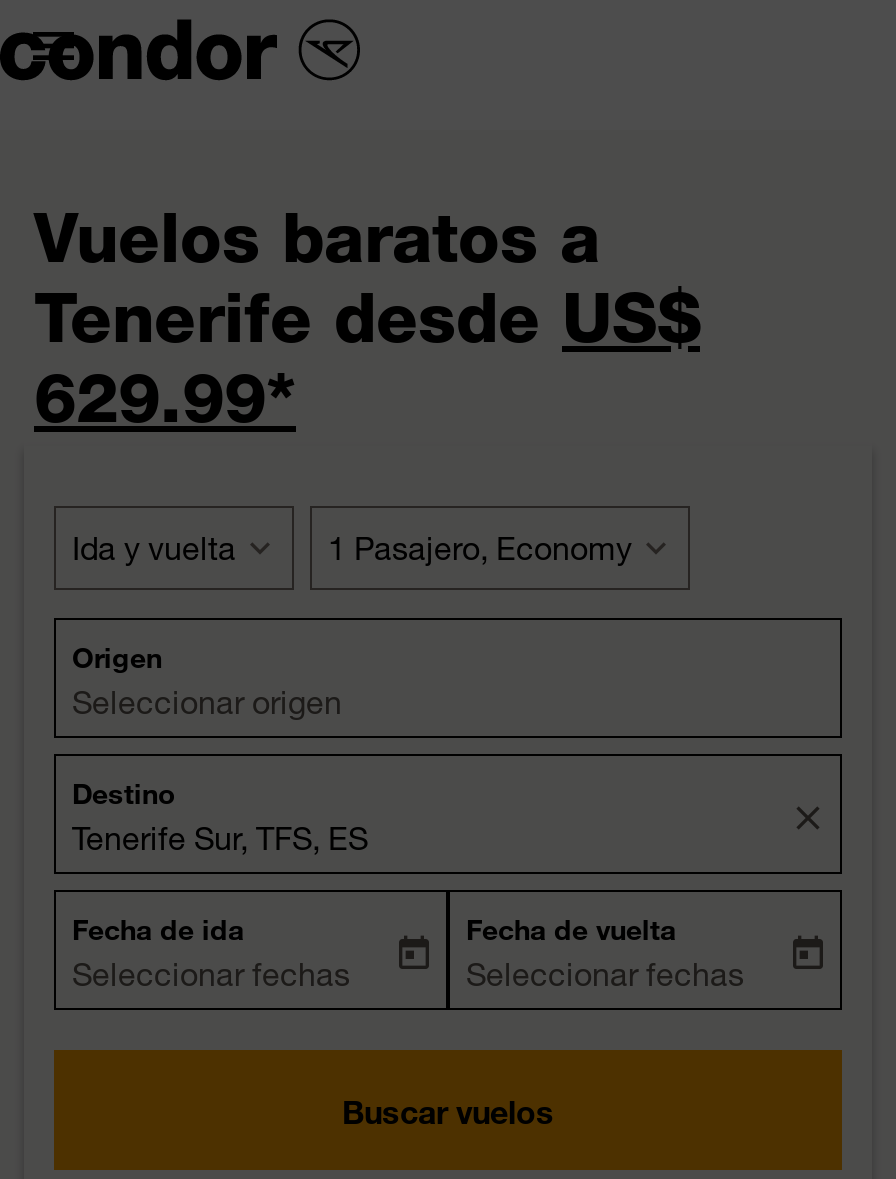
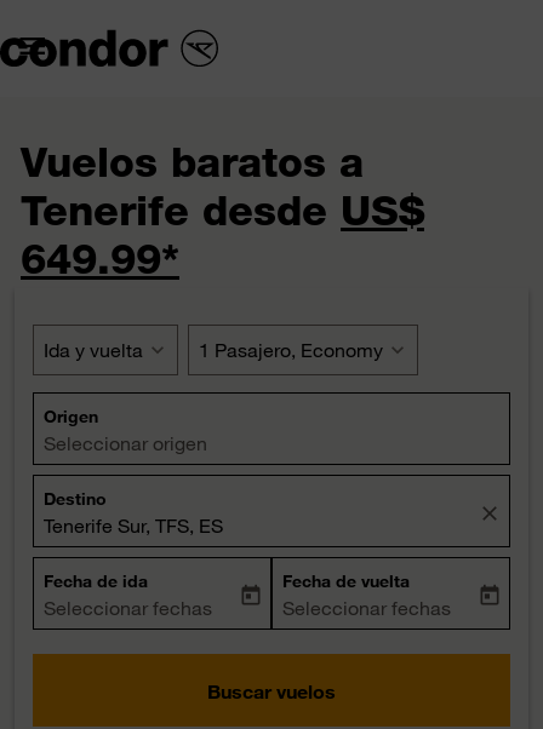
[34,356,296,436] 629.99* -> [21,234,179,282] 649.99*

